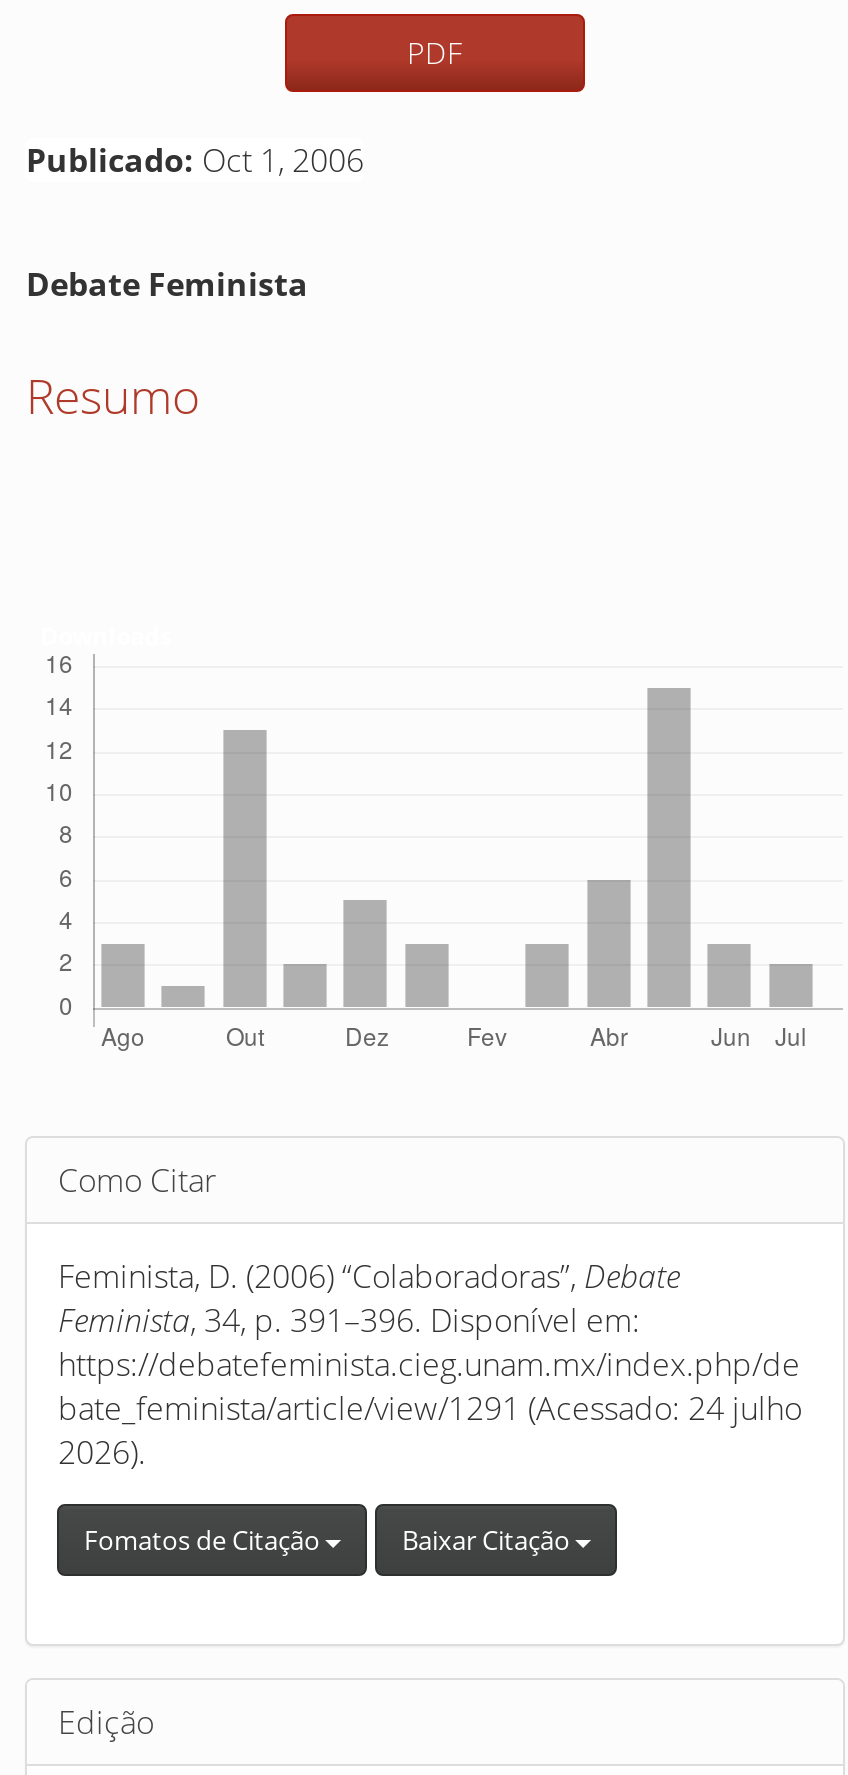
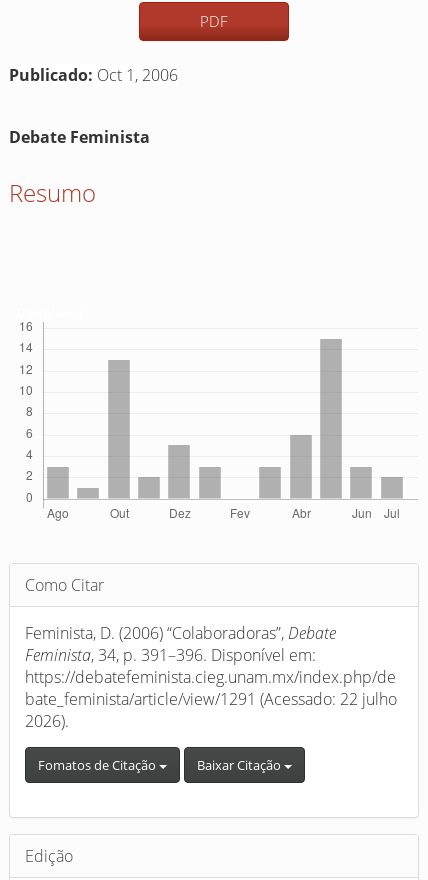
[58,1386,802,1430] bate_feminista/article/view/1291 (Acessado: 24 julho -> [25,688,397,710] bate_feminista/article/view/1291 (Acessado: 22 julho

